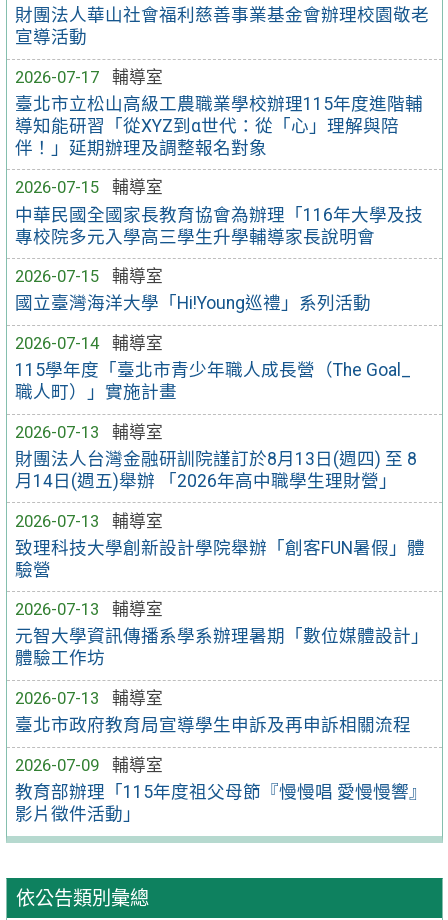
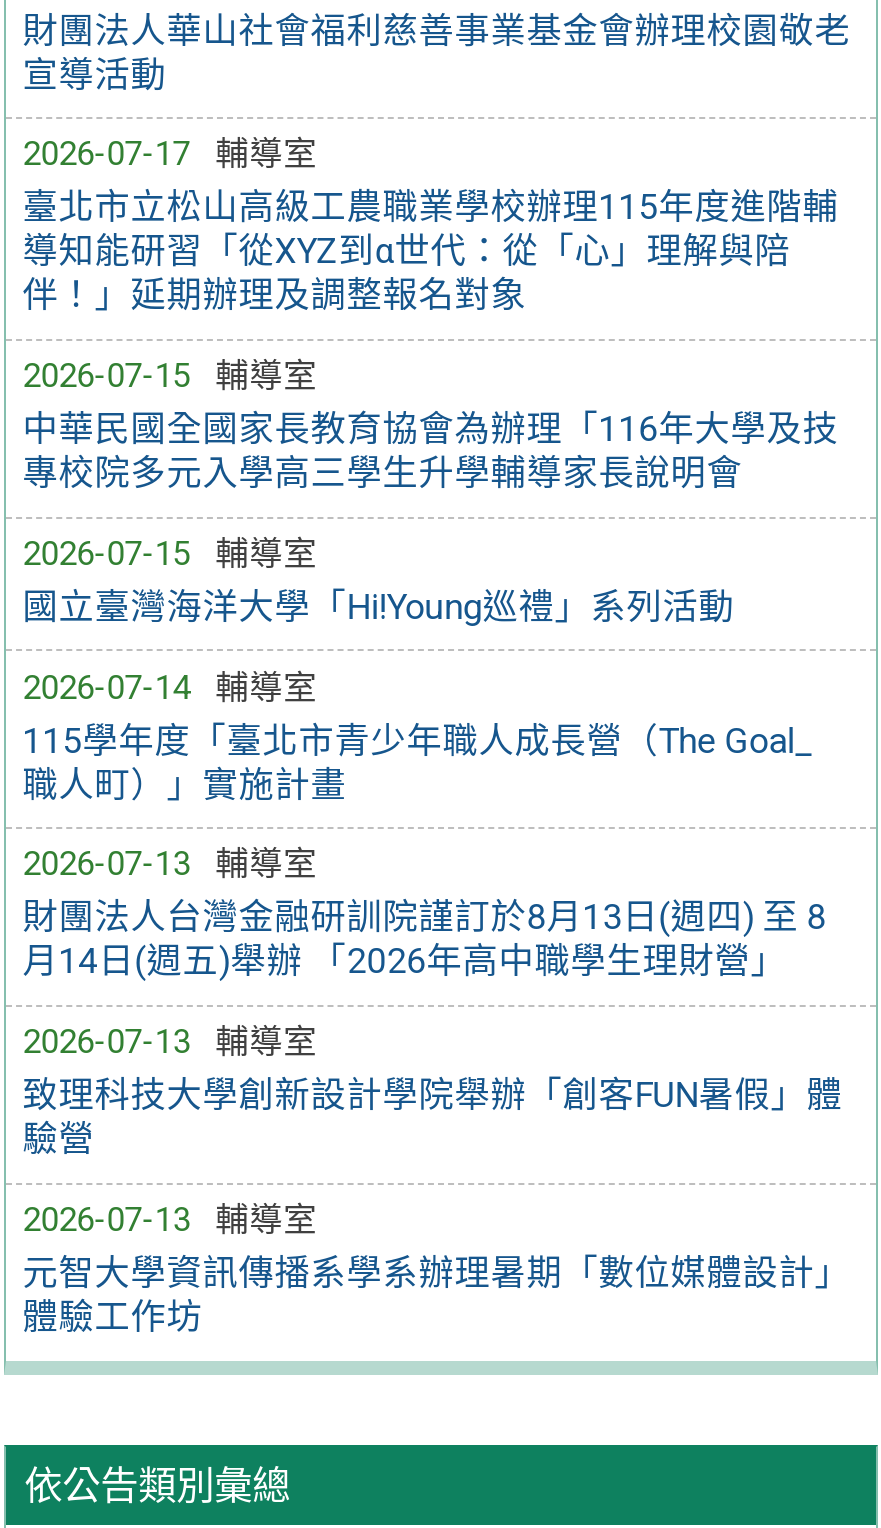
[15,688,427,824] 2026-07-13 | 輔導室 | 臺北市政府教育局宣導學生申訴及再申訴相關流程 | 2026-07-09 | 輔導室 | 教育部辦理「115年度祖父母節『慢慢唱 愛慢慢響』 | 影片徵件活動」 -> none

